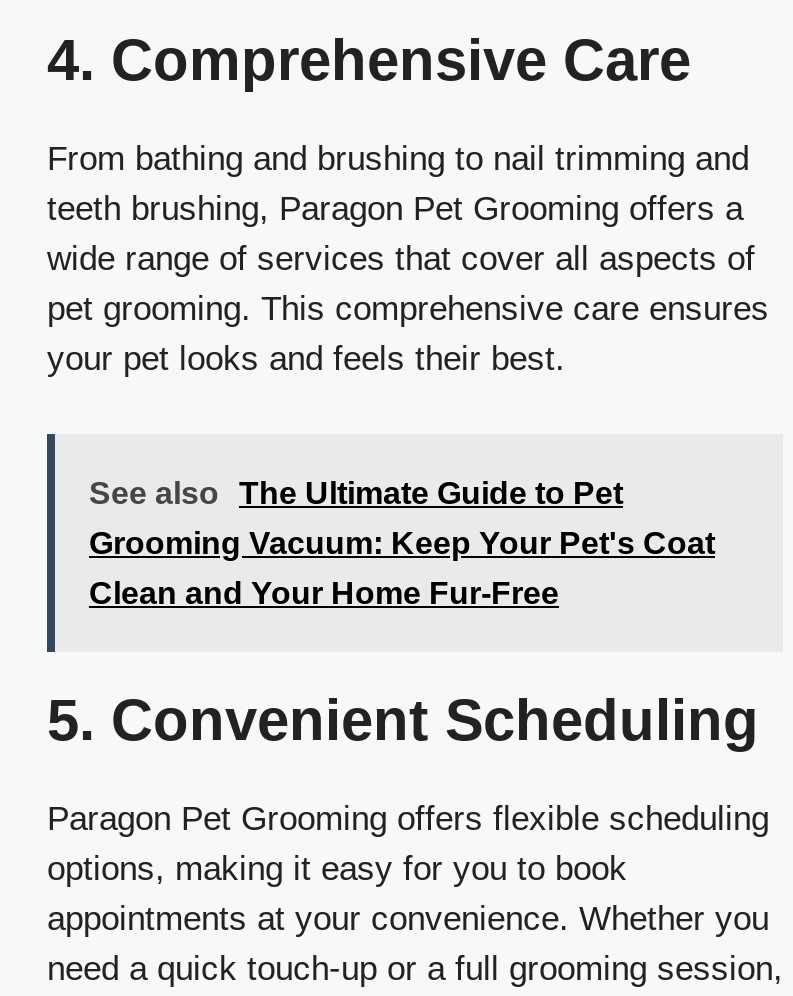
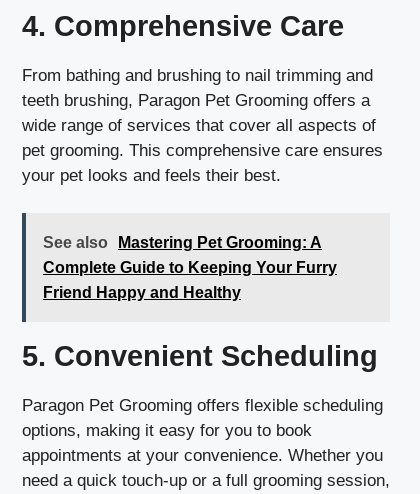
[89,477,623,511] See also The Ultimate Guide to Pet -> [43,234,322,251] See also Mastering Pet Grooming: A
[89,527,715,561] Grooming Vacuum: Keep Your Pet's Coat -> [43,259,337,276] Complete Guide to Keeping Your Furry
[89,577,559,611] Clean and Your Home Fur-Free -> [43,284,241,301] Friend Happy and Healthy

